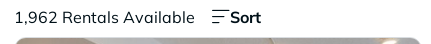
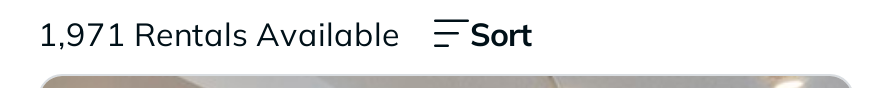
[14,7,195,27] 1,962 Rentals Available -> [38,14,400,54] 1,971 Rentals Available

